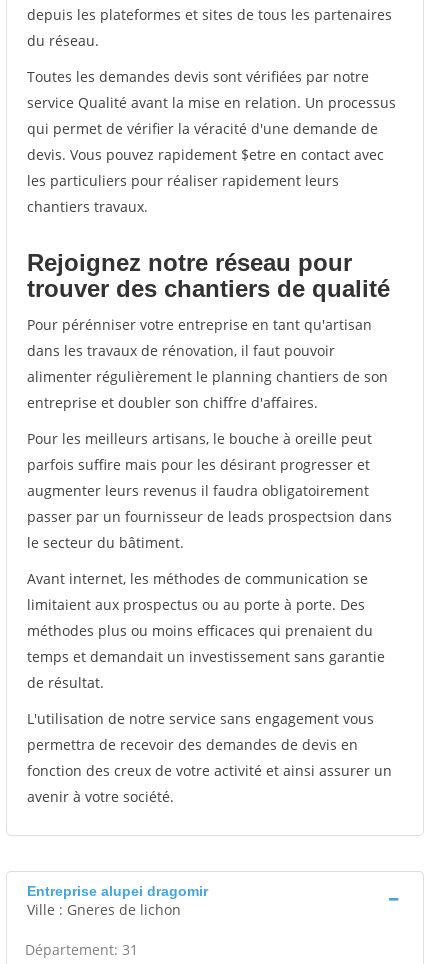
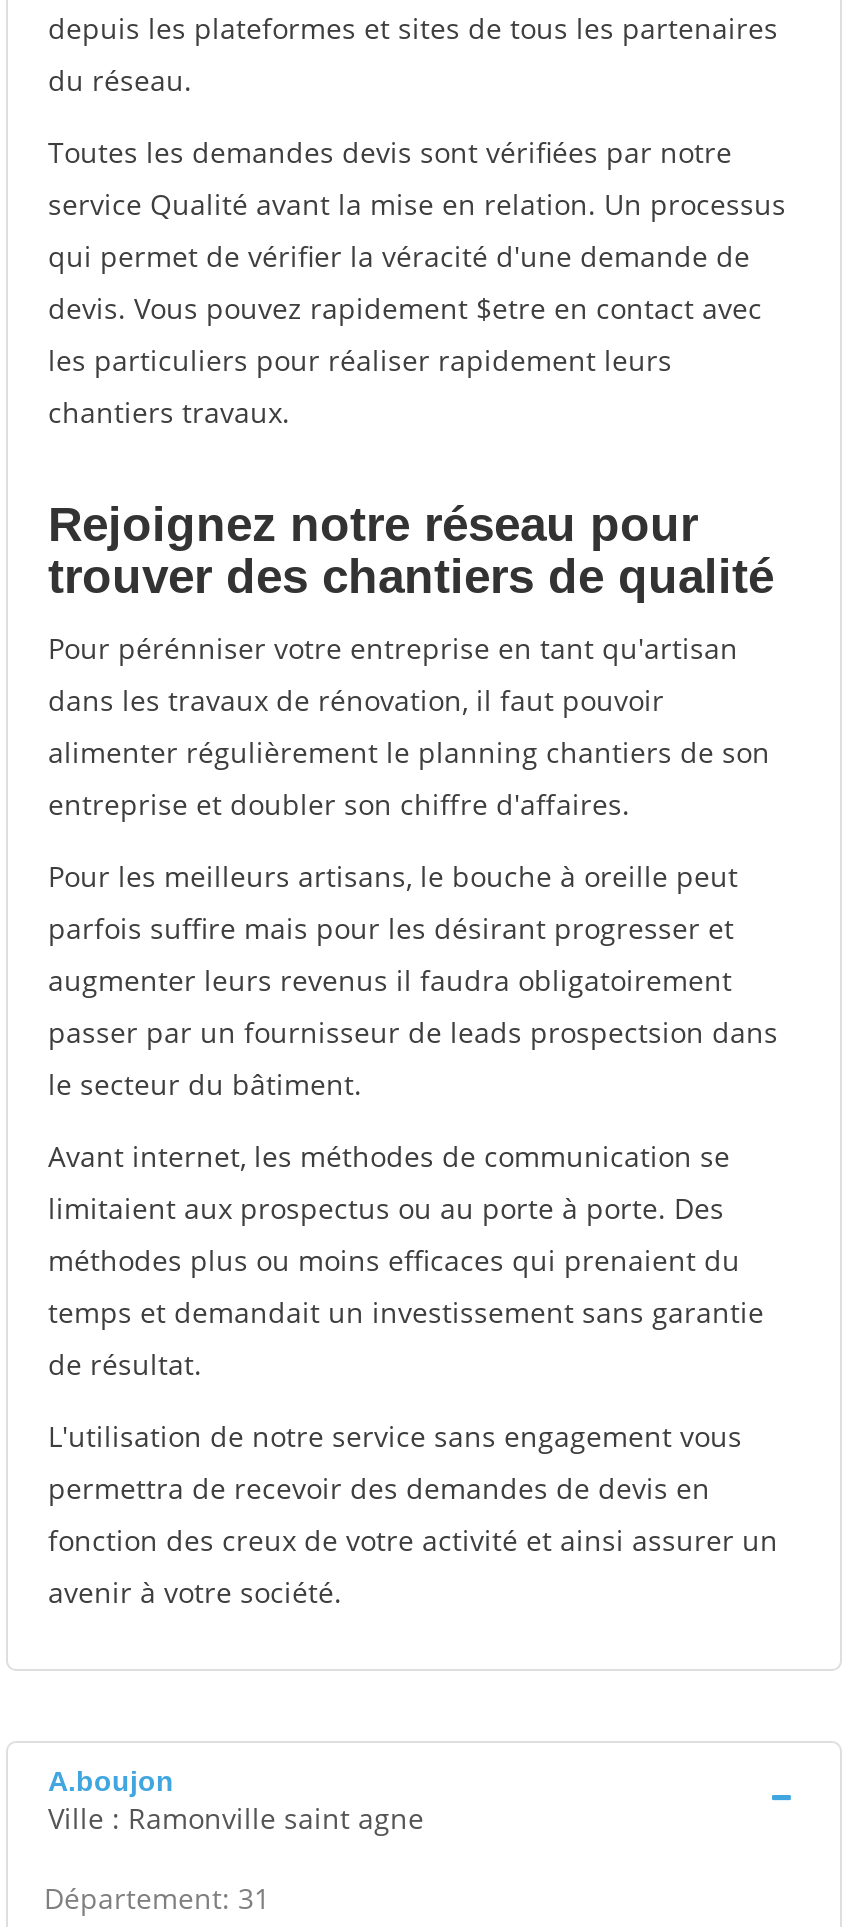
[27,883,208,919] Entreprise alupei dragomir | Ville : Gneres de lichon -> [48,1765,424,1837] A.boujon | Ville : Ramonville saint agne

